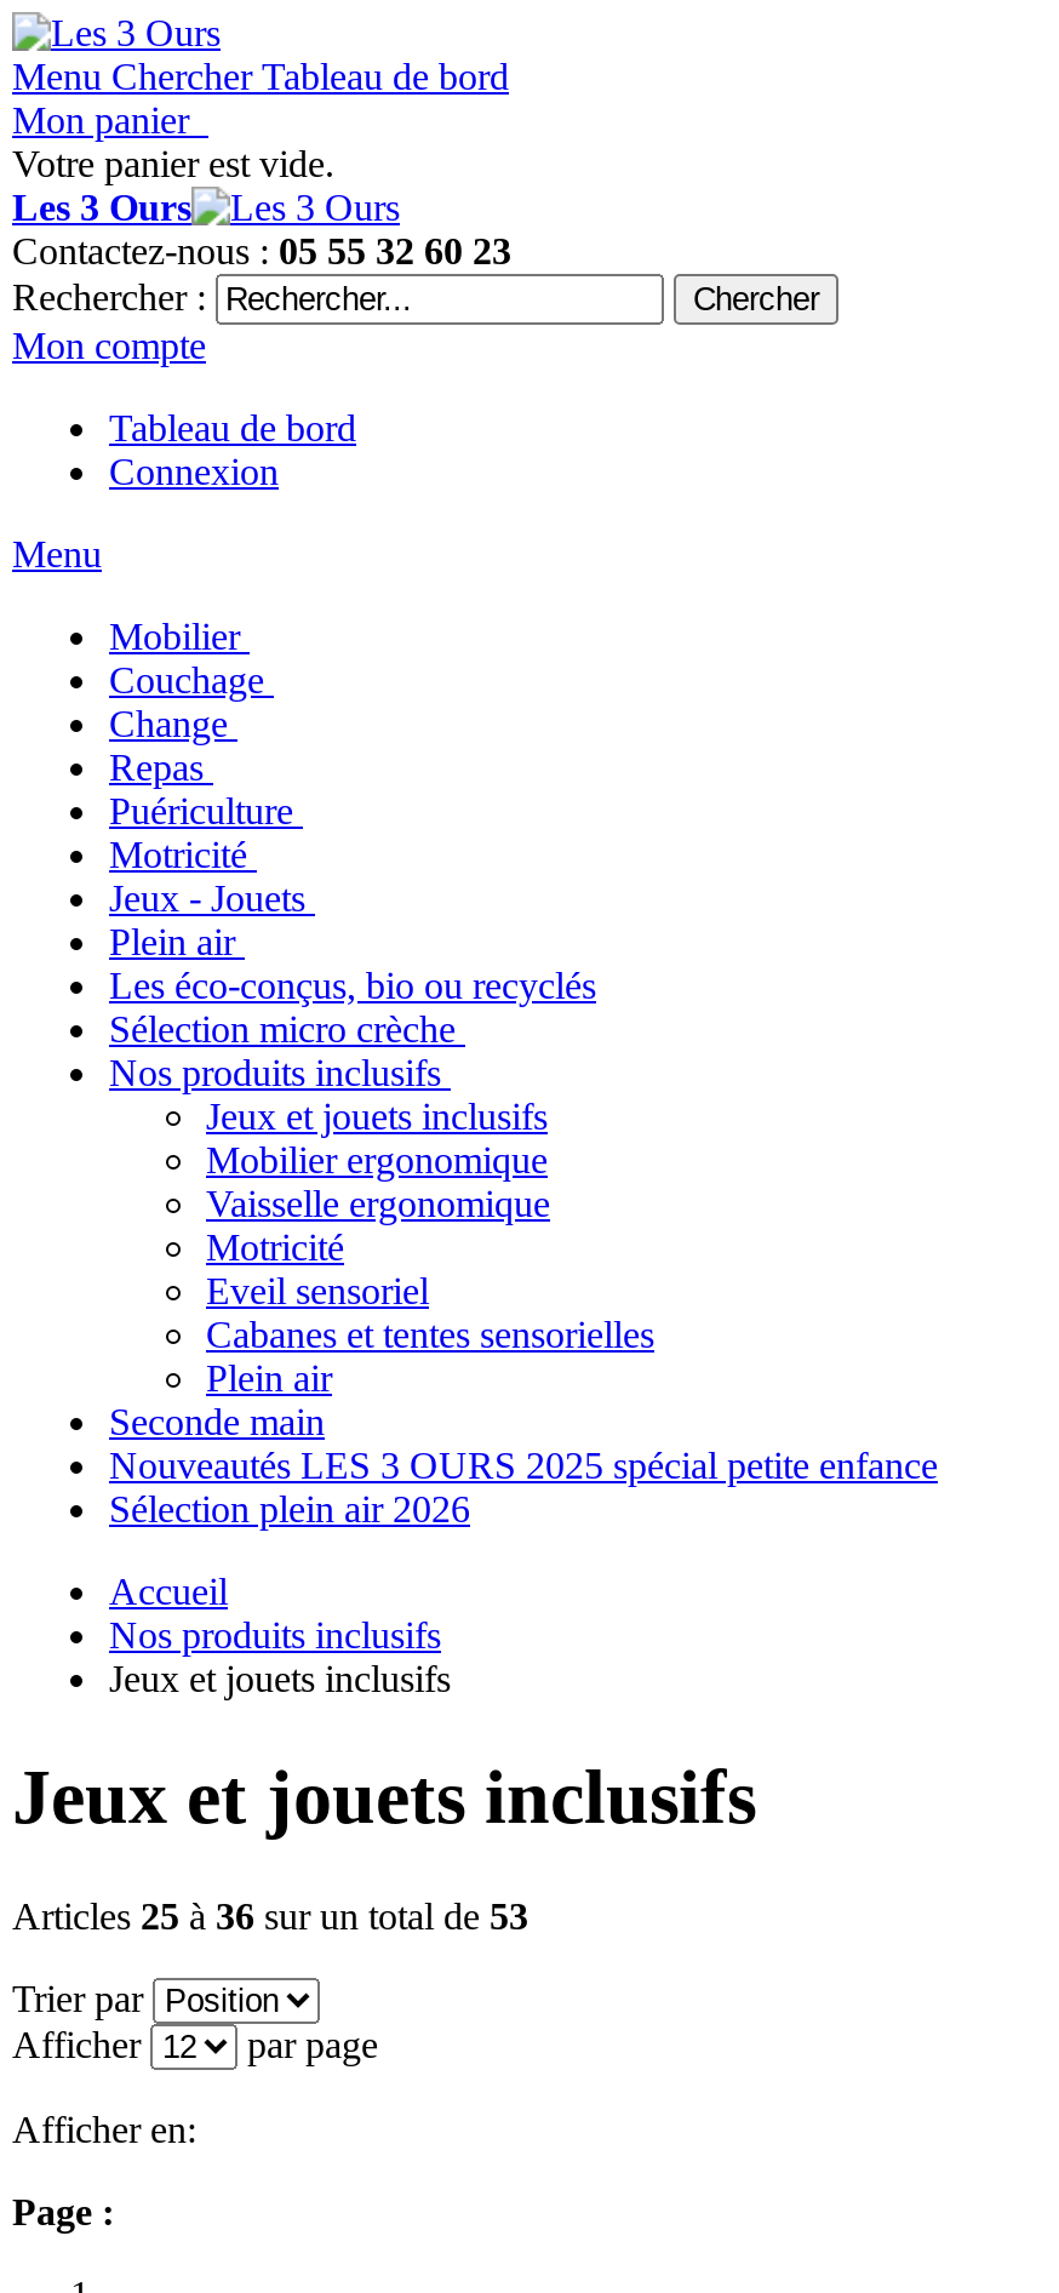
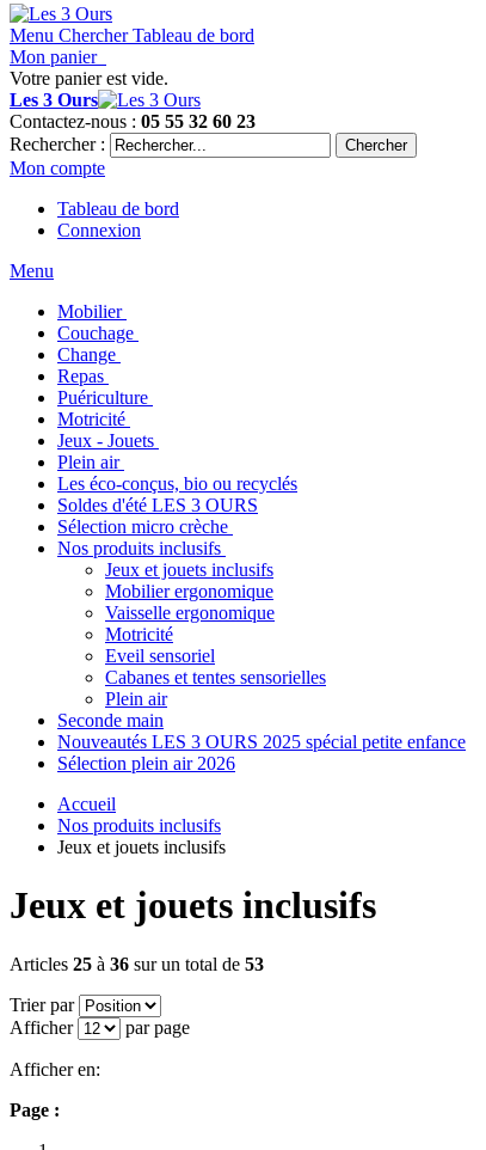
none -> [57,495,258,515] Soldes d'été LES 3 OURS

